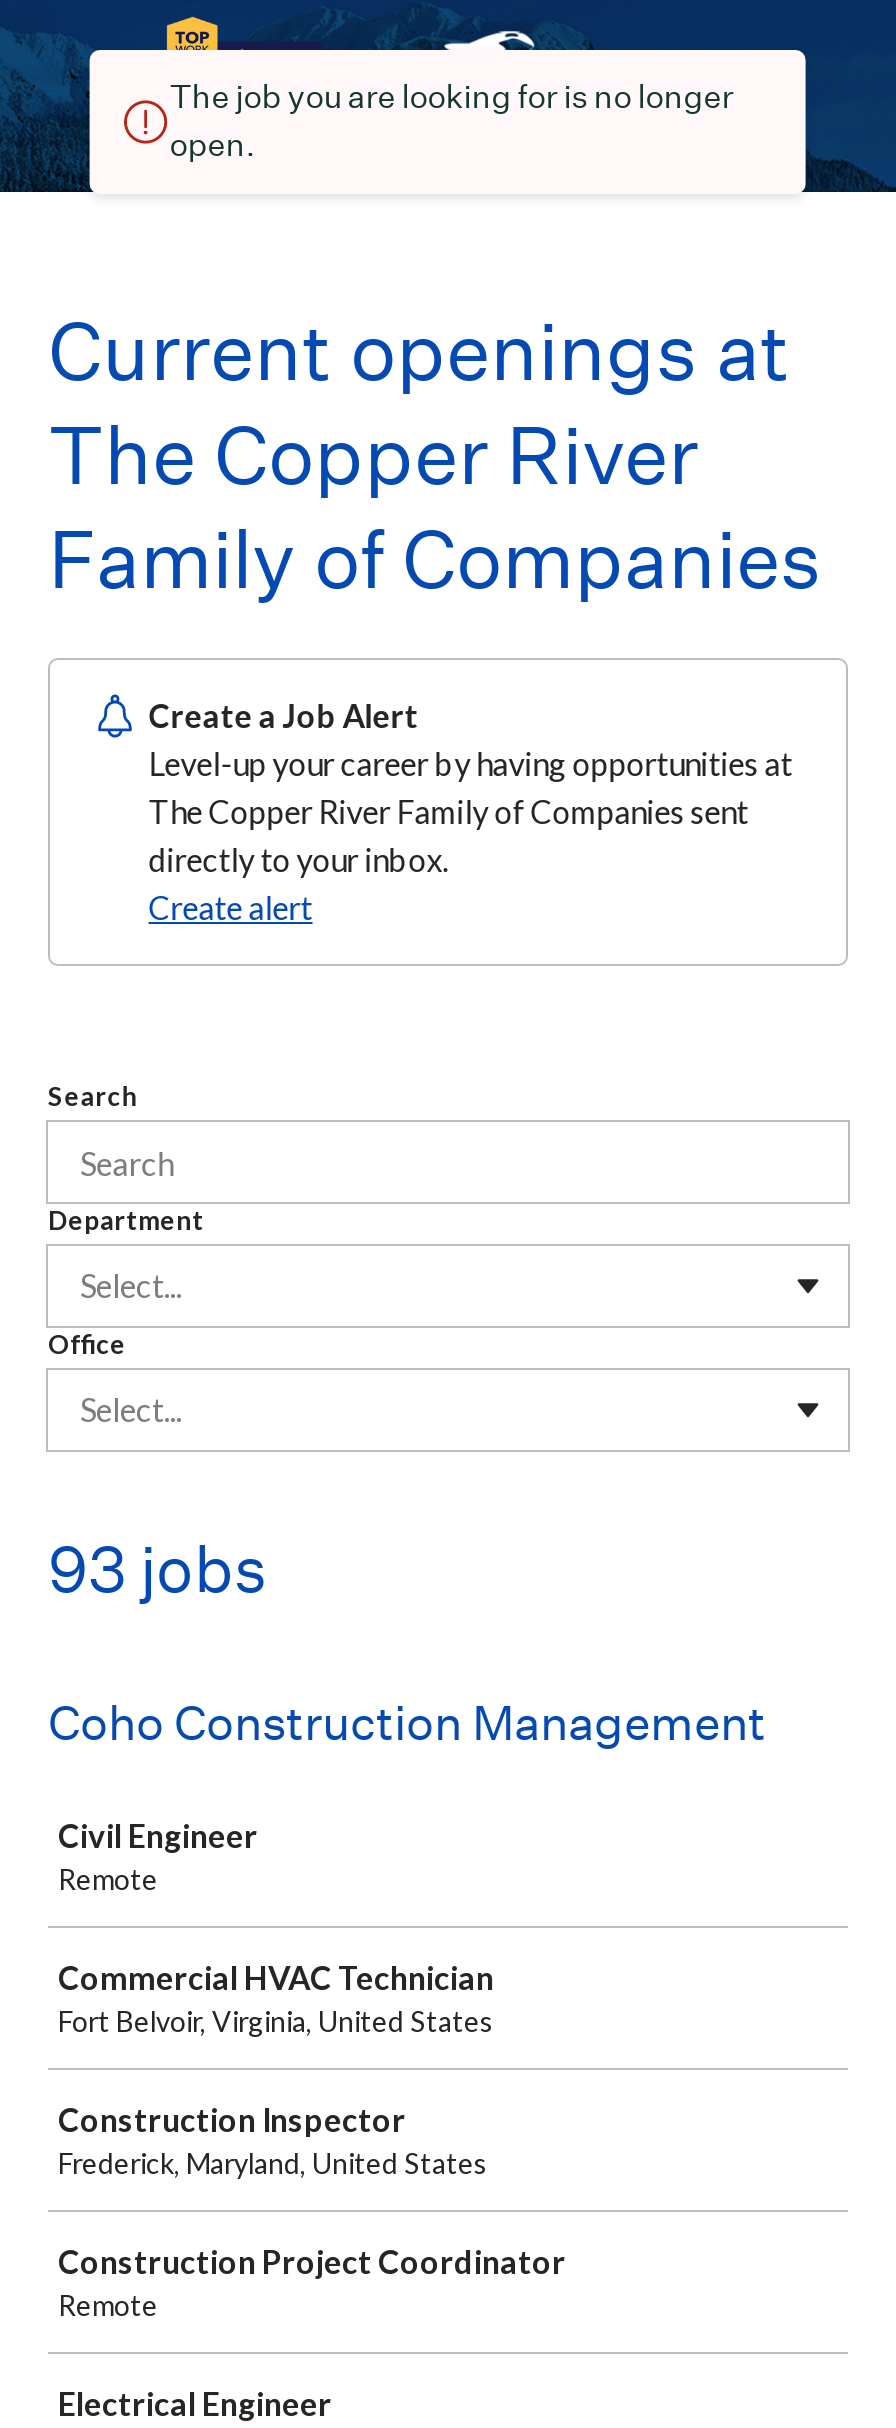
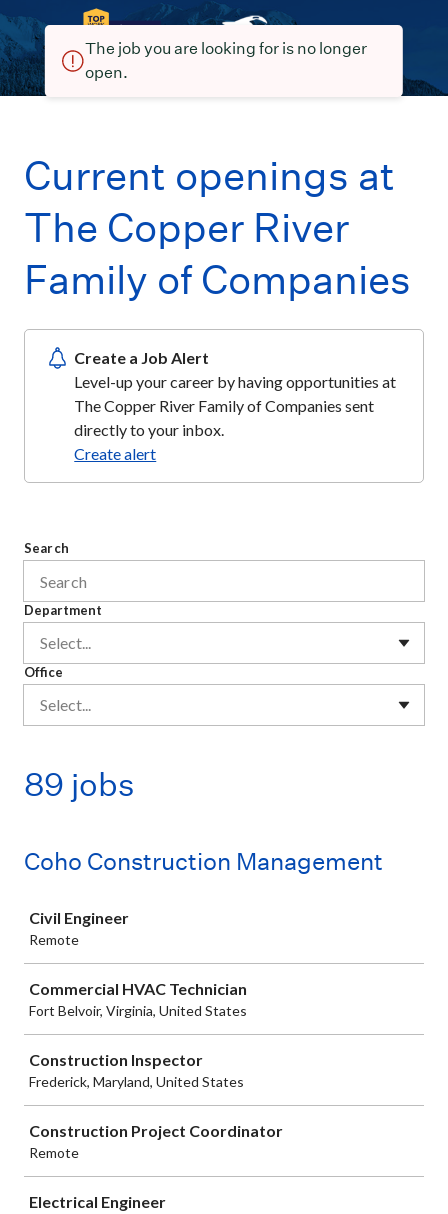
[48,1530,268,1608] 93 jobs -> [24,765,135,804] 89 jobs

